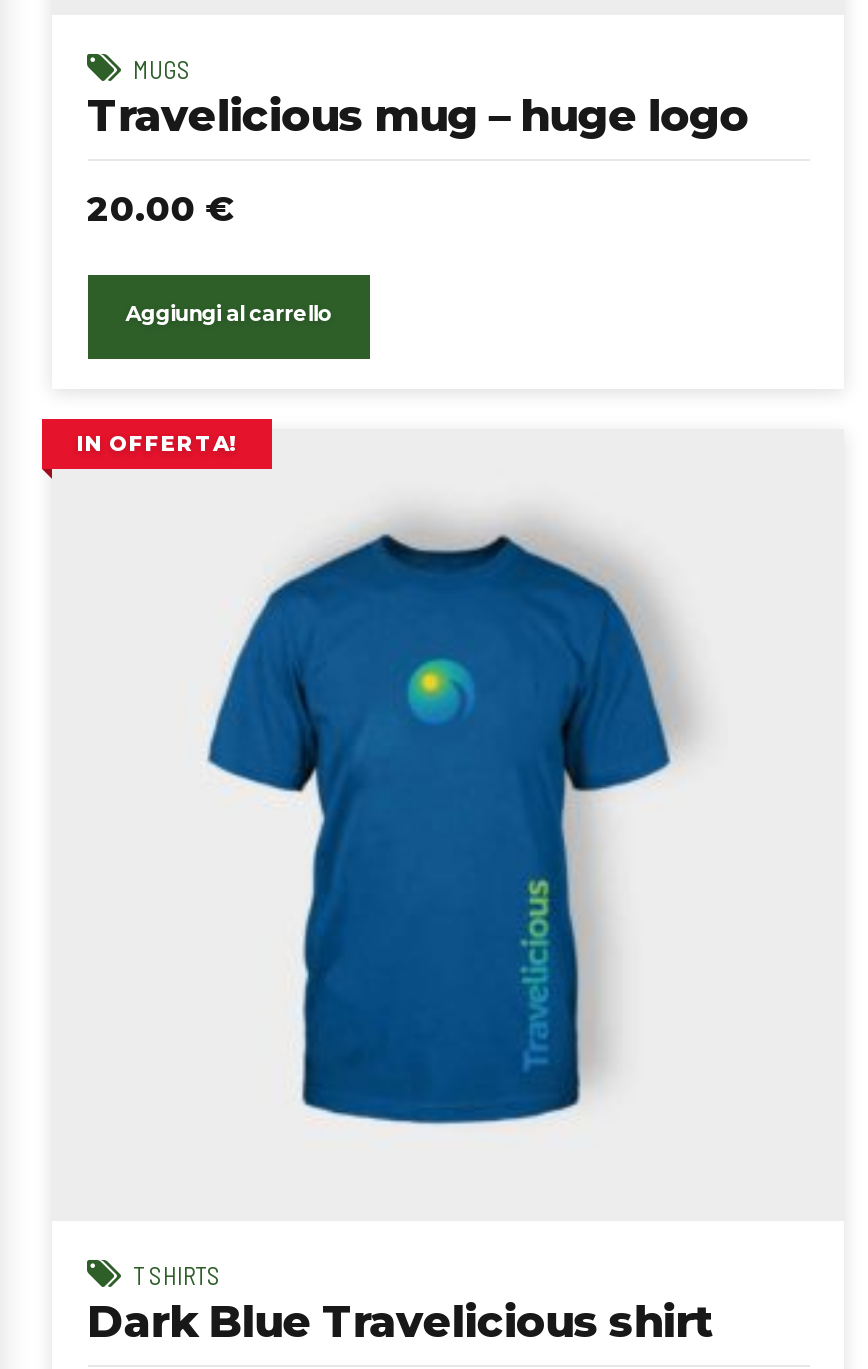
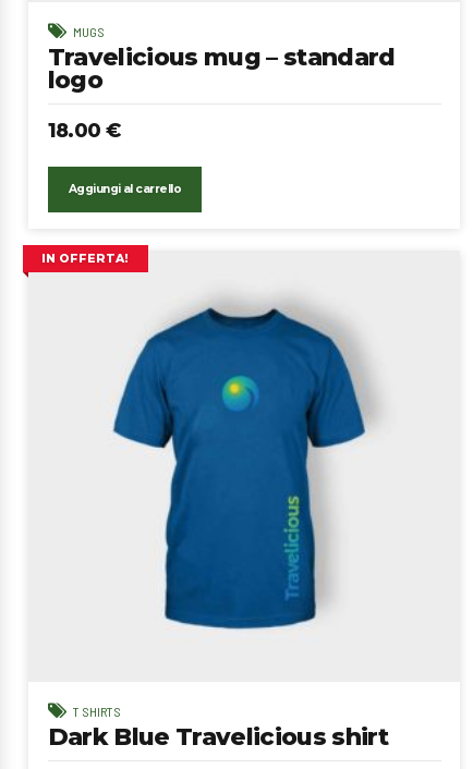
[87,89,748,141] Travelicious mug – huge logo -> [47,42,395,94] Travelicious mug – standard | logo
[87,187,232,229] 20.00 € -> [47,119,121,142] 18.00 €

